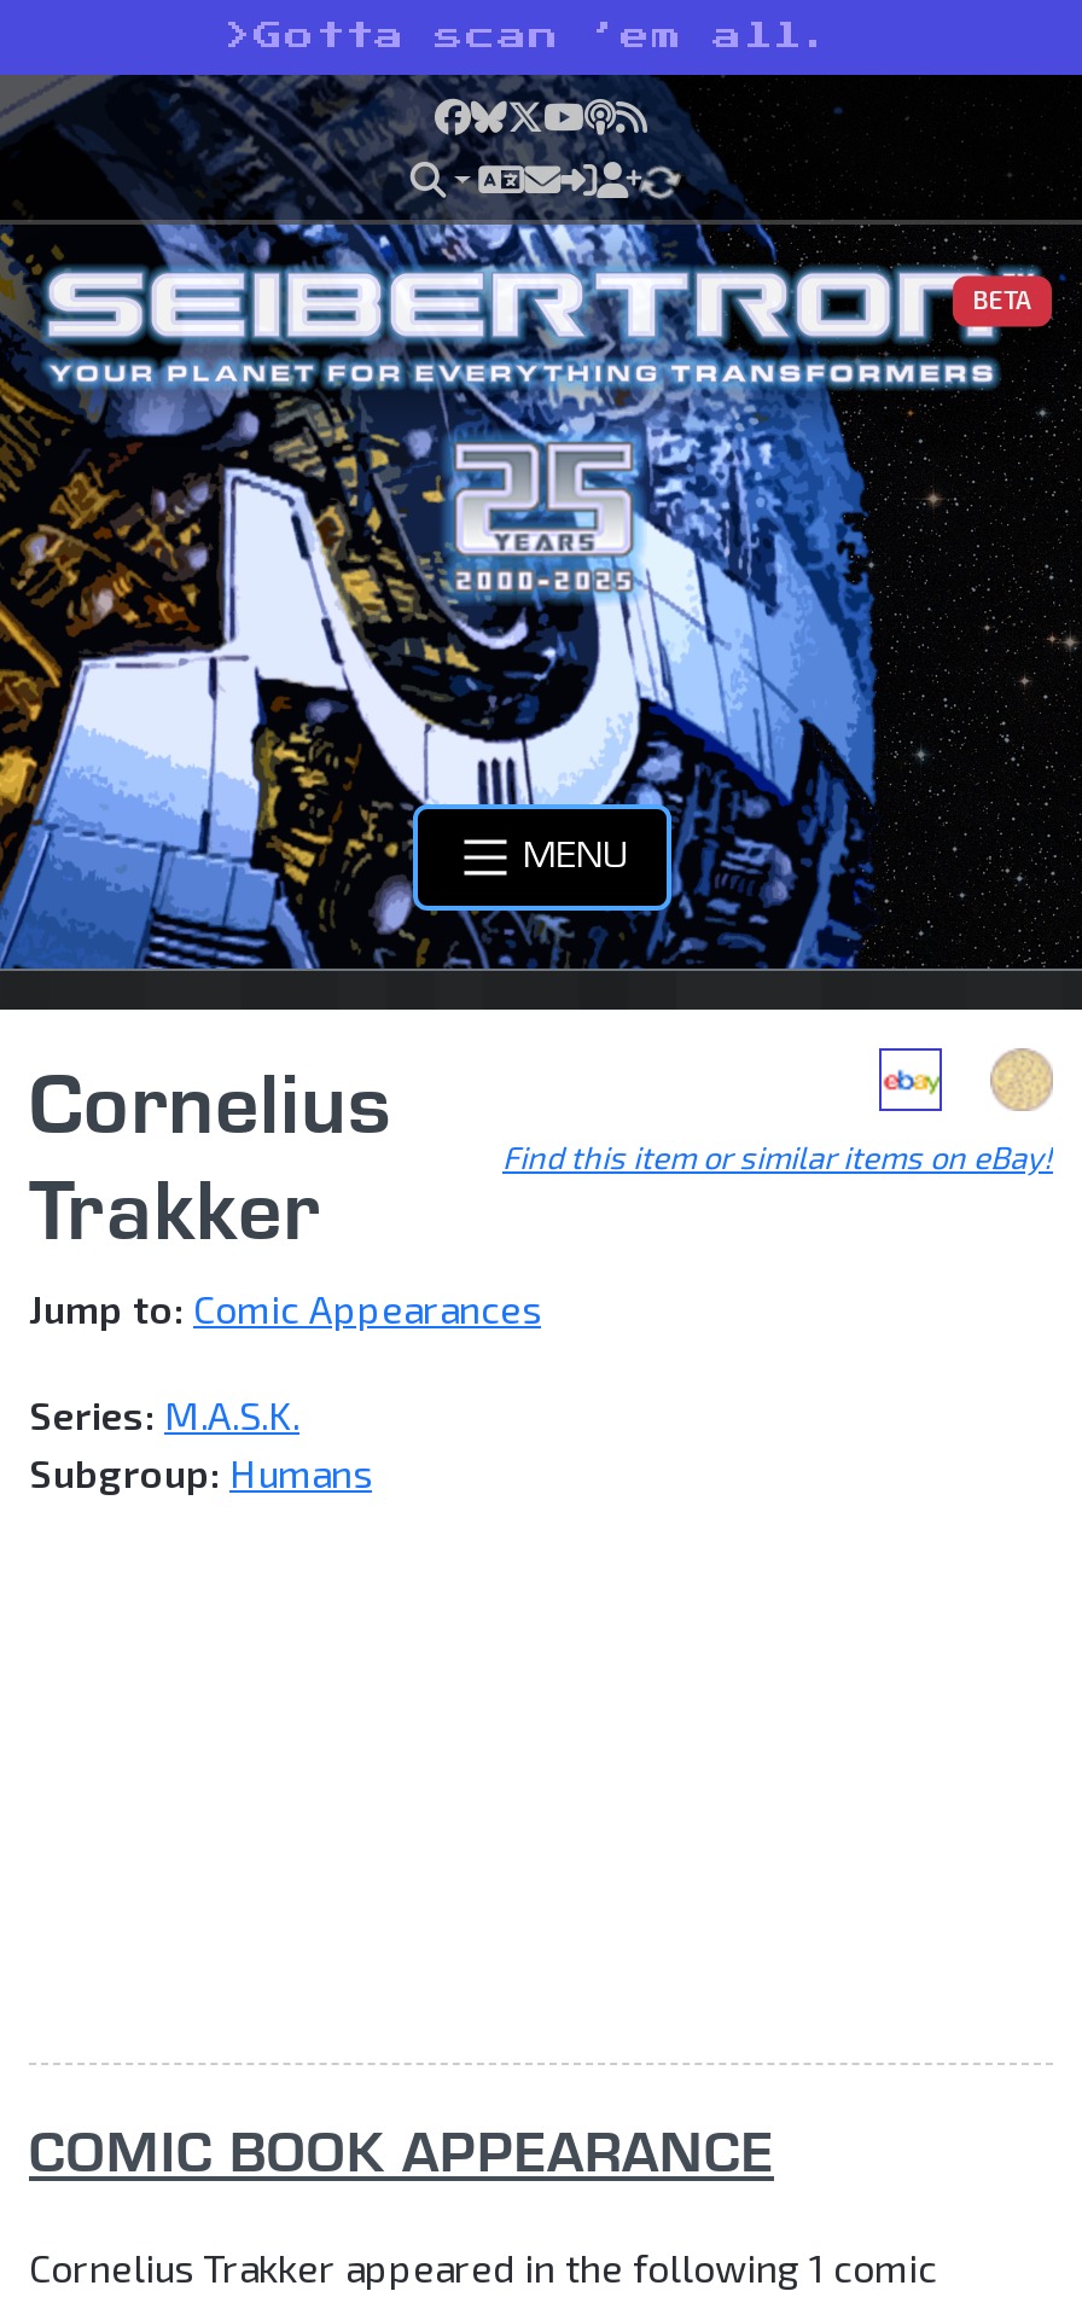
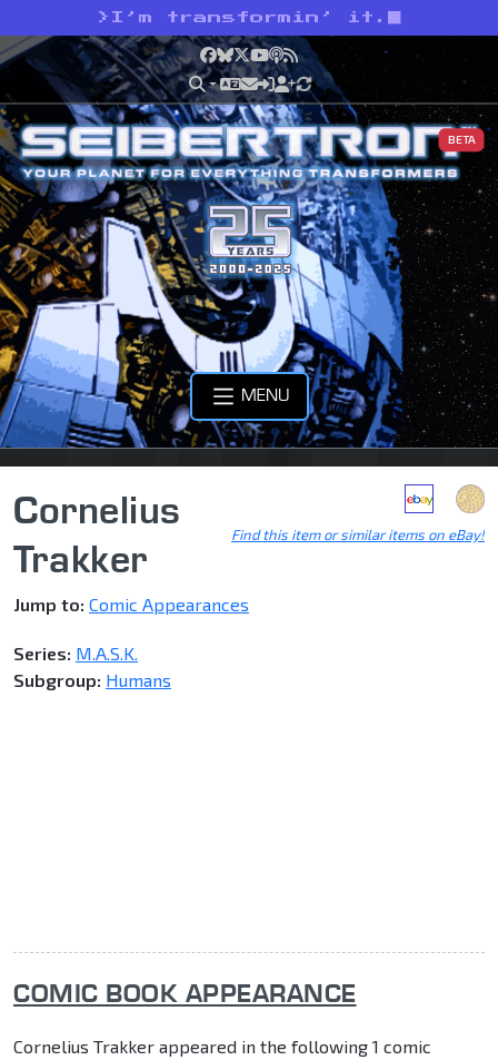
[225,22,831,51] > Gotta scan ’em all. -> [98,11,388,24] > I’m transformin’ it.

